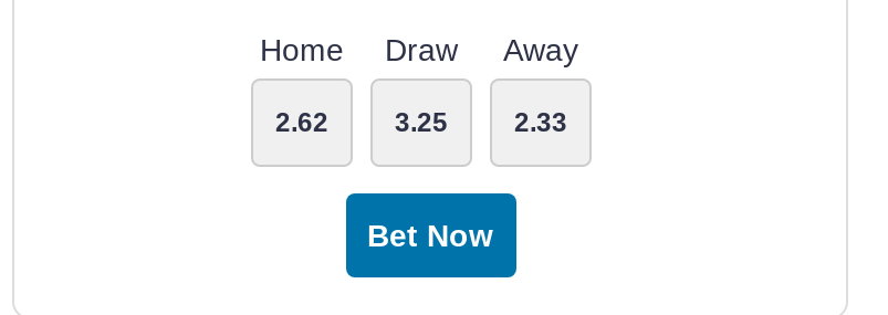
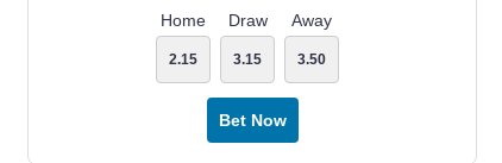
[275,107,328,138] 2.62 -> [169,51,197,68] 2.15
[395,107,448,138] 3.25 -> [233,51,262,68] 3.15
[514,107,567,138] 2.33 -> [297,51,326,68] 3.50

